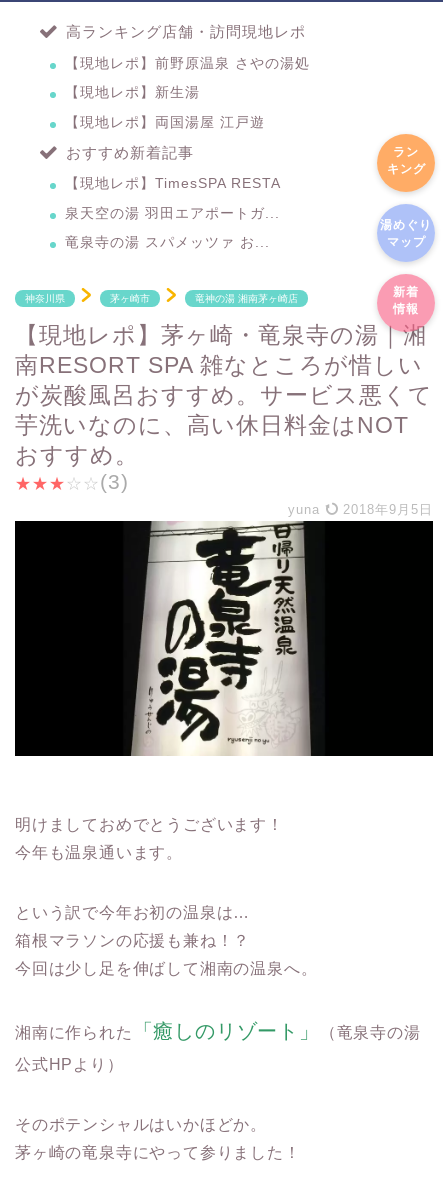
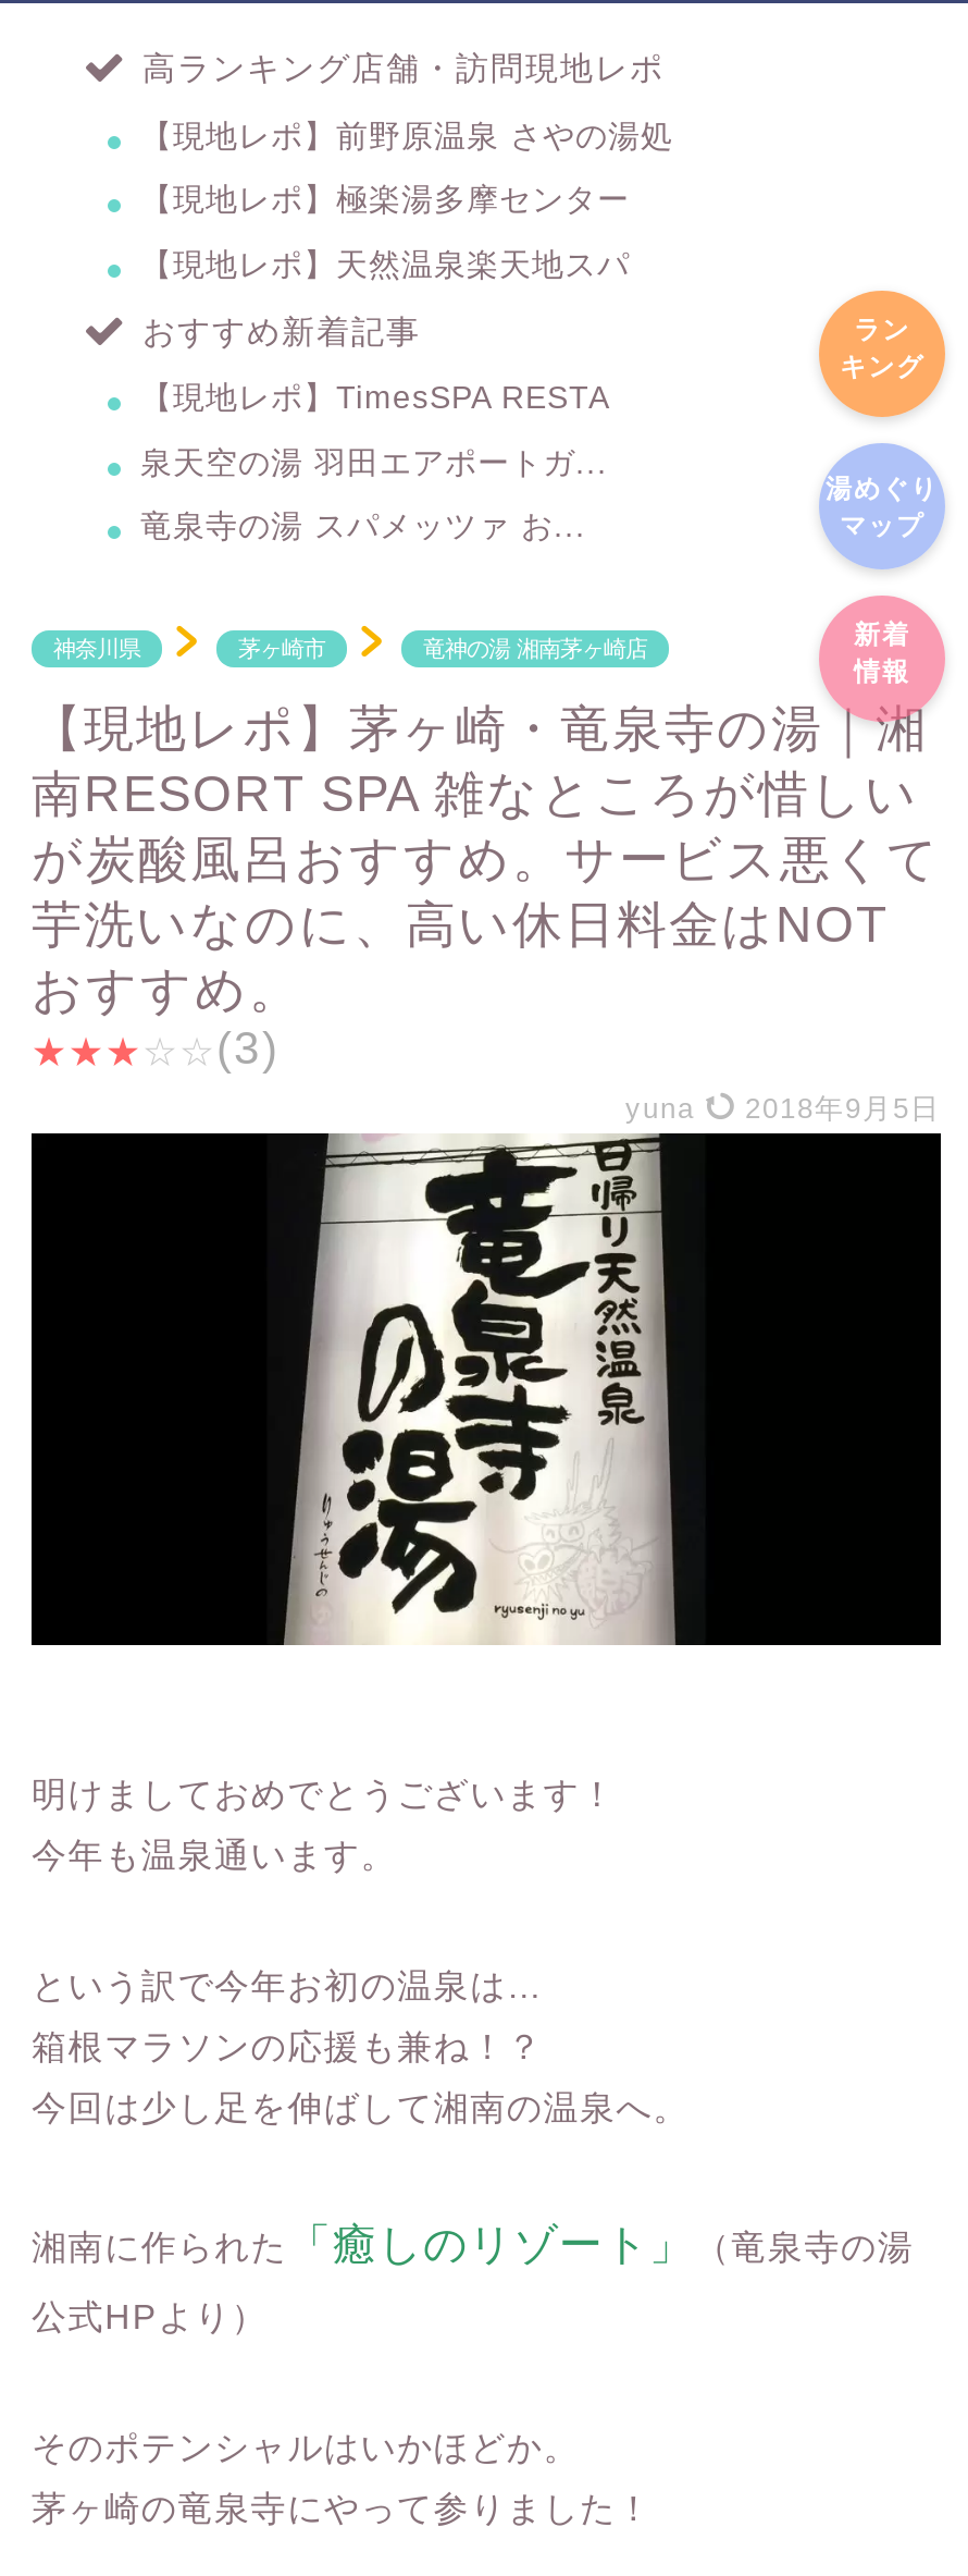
[65,84,200,100] 【現地レポ】新生湯 -> [140,182,630,217] 【現地レポ】極楽湯多摩センター
[65,114,265,130] 【現地レポ】両国湯屋 江戸遊 -> [140,247,630,282] 【現地レポ】天然温泉楽天地スパ

